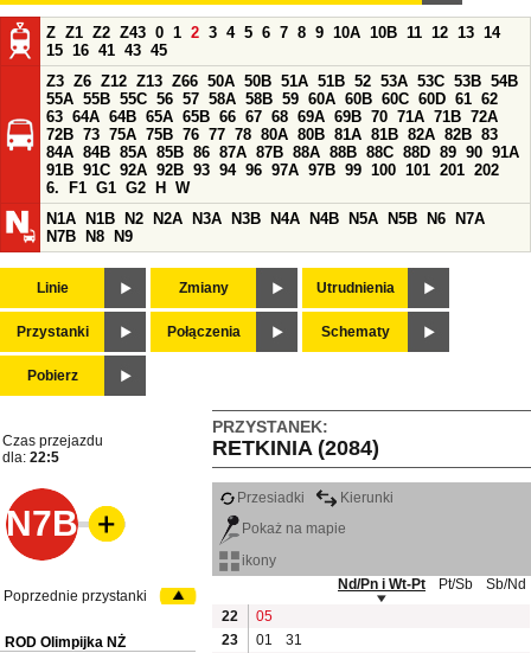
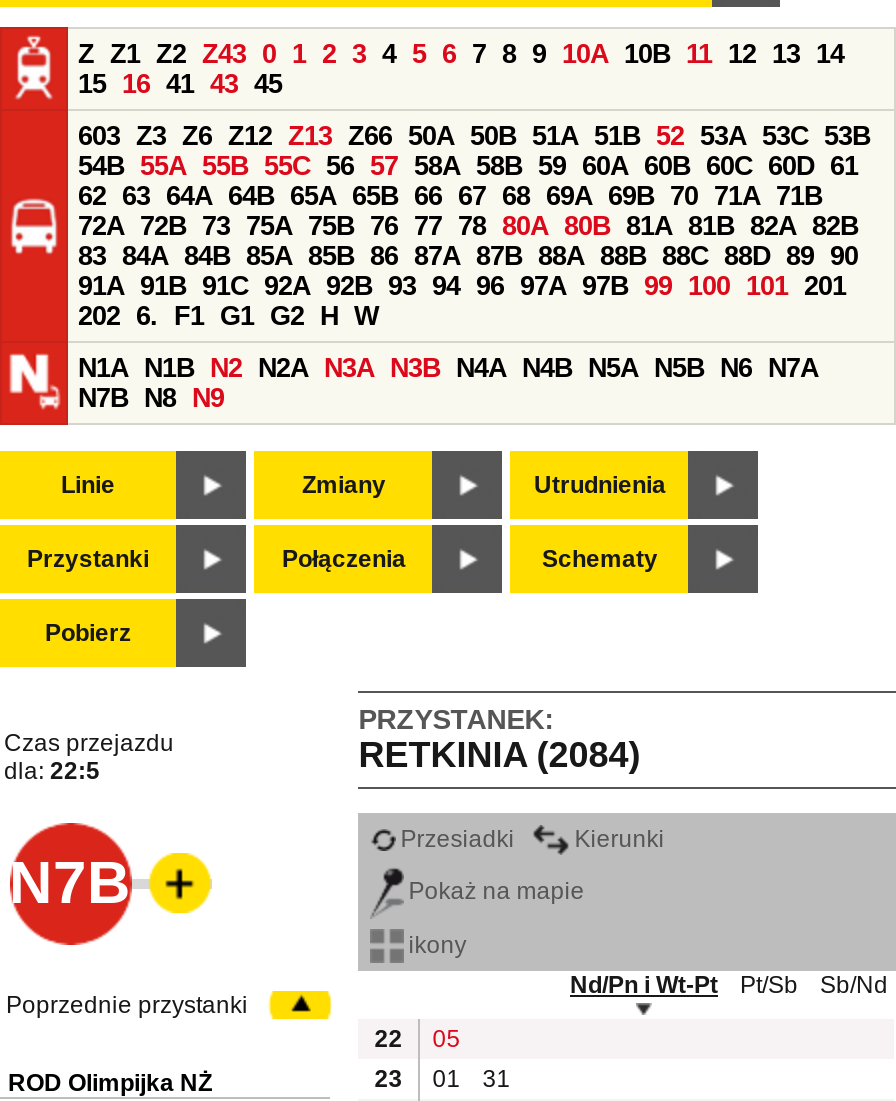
[46,72,519,197] Z3 Z6 Z12 Z13 Z66 50A 50B 51A 51B 52 53A 53C 53B 54B | 55A 55B 55C 56 57 58A 58B 59 60A 60B 60C 60D 61 62 | 63 64A 64B 65A 65B 66 67 68 69A 69B 70 71A 71B 72A | 72B 73 75A 75B 76 77 78 80A 80B 81A 81B 82A 82B 83 | 84A 84B 85A 85B 86 87A 87B 88A 88B 88C 88D 89 90 91A | 91B 91C 92A 92B 93 94 96 97A 97B 99 100 101 201 202 | 6. F1 G1 G2 H W -> [78,121,870,331] 603 Z3 Z6 Z12 Z13 Z66 50A 50B 51A 51B 52 53A 53C 53B | 54B 55A 55B 55C 56 57 58A 58B 59 60A 60B 60C 60D 61 | 62 63 64A 64B 65A 65B 66 67 68 69A 69B 70 71A 71B | 72A 72B 73 75A 75B 76 77 78 80A 80B 81A 81B 82A 82B | 83 84A 84B 85A 85B 86 87A 87B 88A 88B 88C 88D 89 90 | 91A 91B 91C 92A 92B 93 94 96 97A 97B 99 100 101 201 | 202 6. F1 G1 G2 H W

